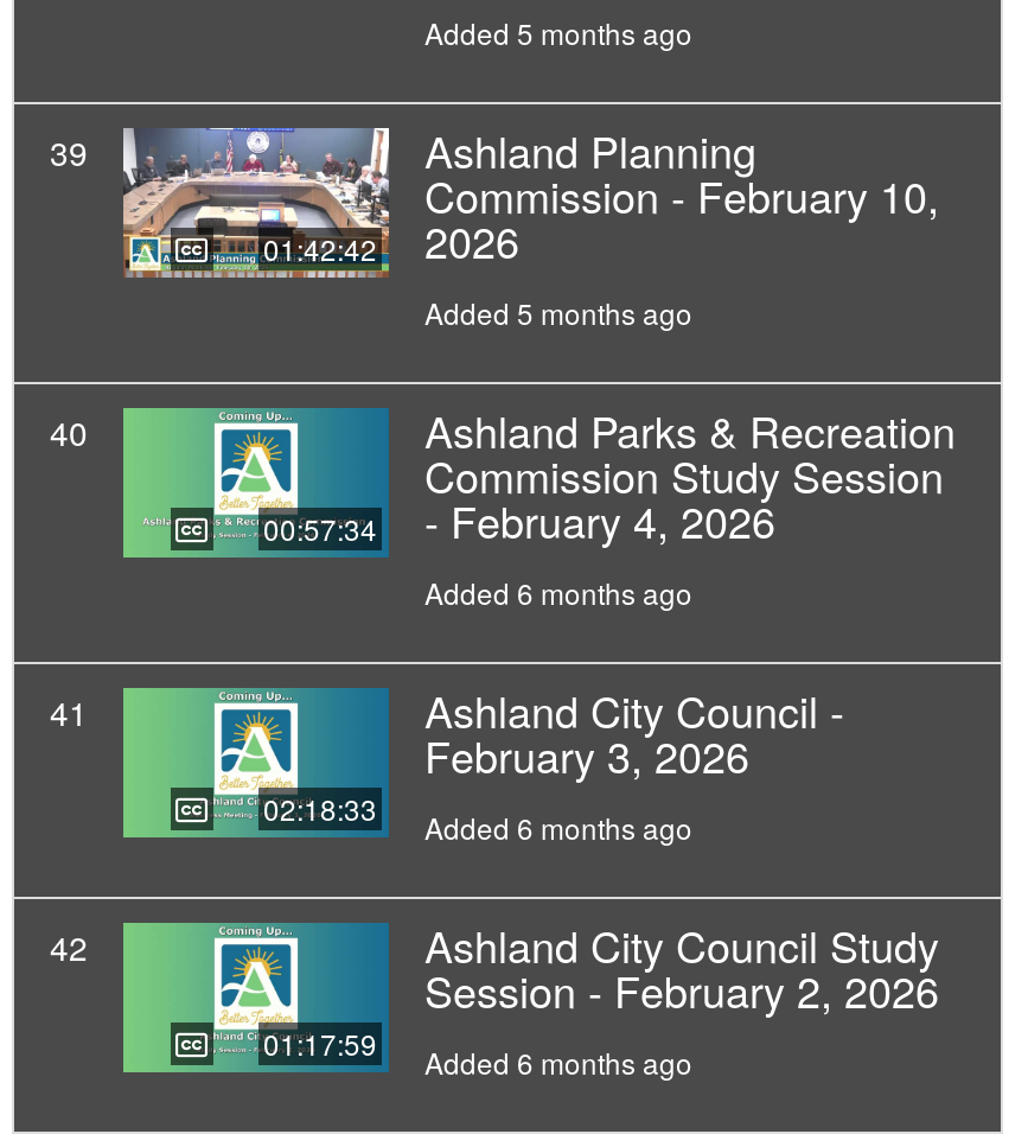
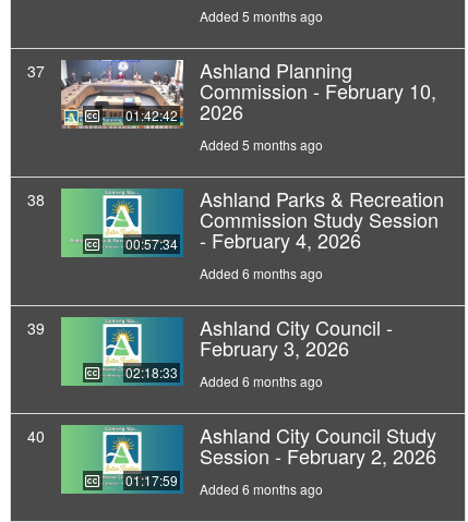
[50,129,88,177] 39 -> [27,60,45,82] 37
[50,409,88,457] 40 -> [27,189,45,211] 38
[50,689,88,737] 41 -> [27,318,45,339] 39
[50,924,88,971] 42 -> [27,426,45,447] 40

